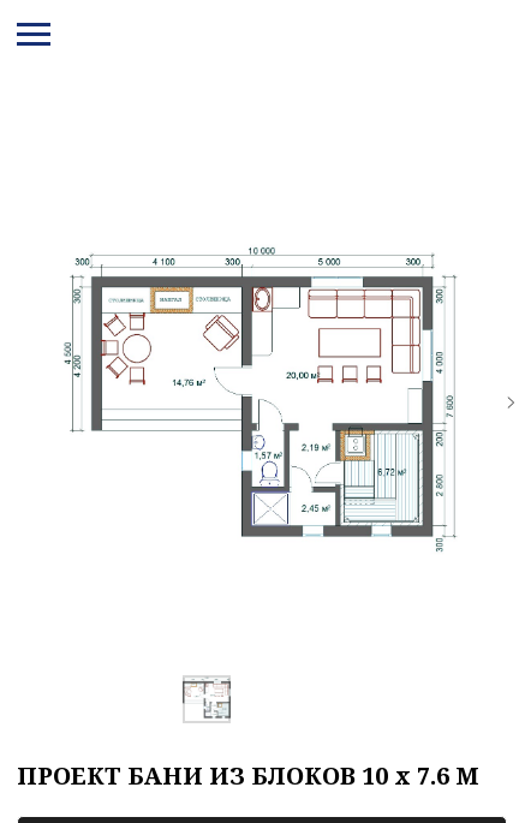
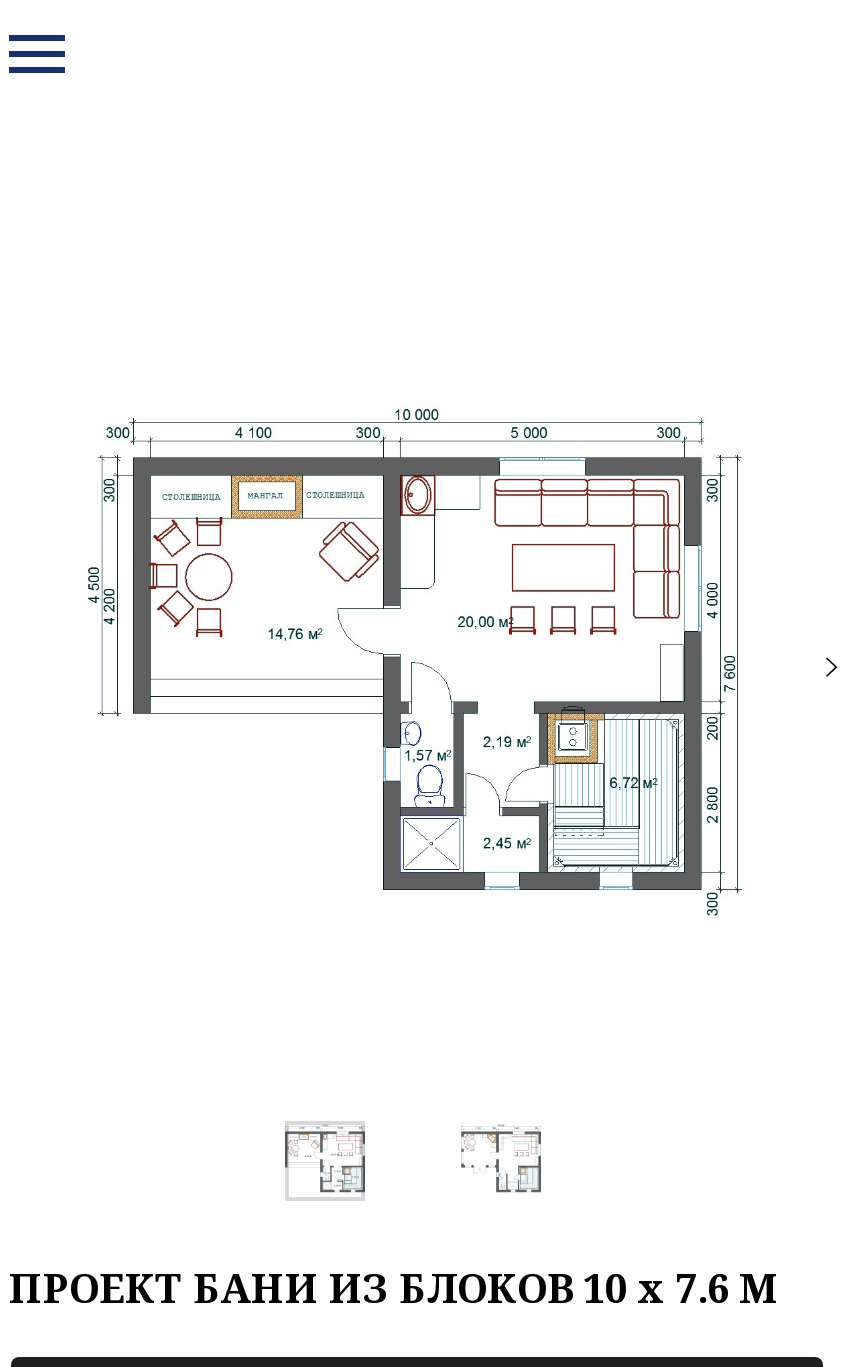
none -> [459,1125,543,1195] [image]

